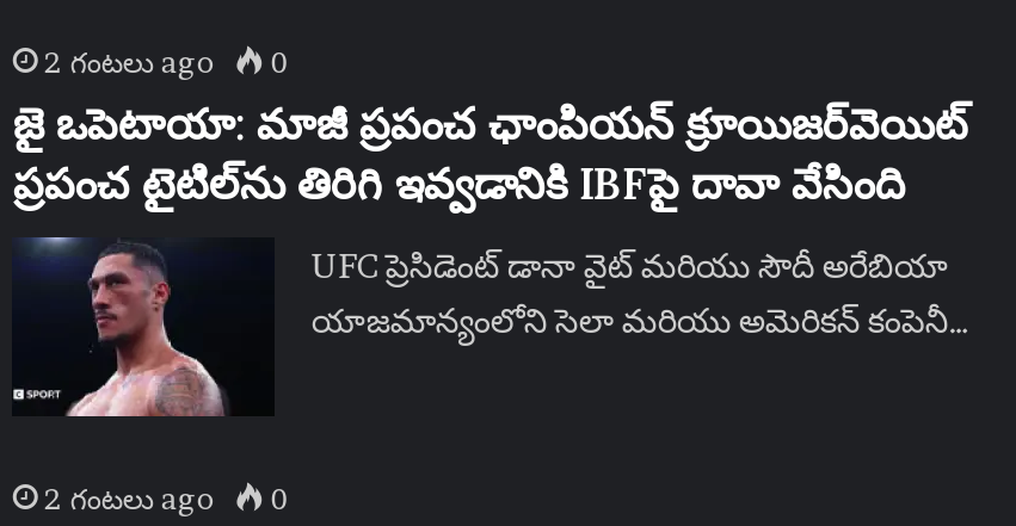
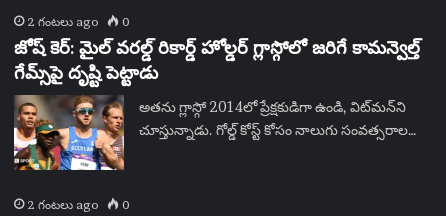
[13,95,968,210] జై ఒపెటాయా: మాజీ ప్రపంచ ఛాంపియన్ క్రూయిజర్‌వెయిట్ | ప్రపంచ టైటిల్‌ను తిరిగి ఇవ్వడానికి IBFపై దావా వేసింది -> [14,35,420,83] జోష్ కెర్: మైల్ వరల్డ్ రికార్డ్ హోల్డర్ గ్లాస్గోలో జరిగే కామన్వెల్త్ | గేమ్స్‌పై దృష్టి పెట్టాడు
[12,235,970,419] [image] | UFC ప్రెసిడెంట్ డానా వైట్ మరియు సౌదీ అరేబియా | యాజమాన్యంలోని సెలా మరియు అమెరికన్ కంపెనీ… -> [13,94,417,171] [image] | అతను గ్లాస్గో 2014లో ప్రేక్షకుడిగా ఉండి, విట్‌మన్‌ని | చూస్తున్నాడు. గోల్డ్ కోస్ట్ కోసం నాలుగు సంవత్సరాల…

